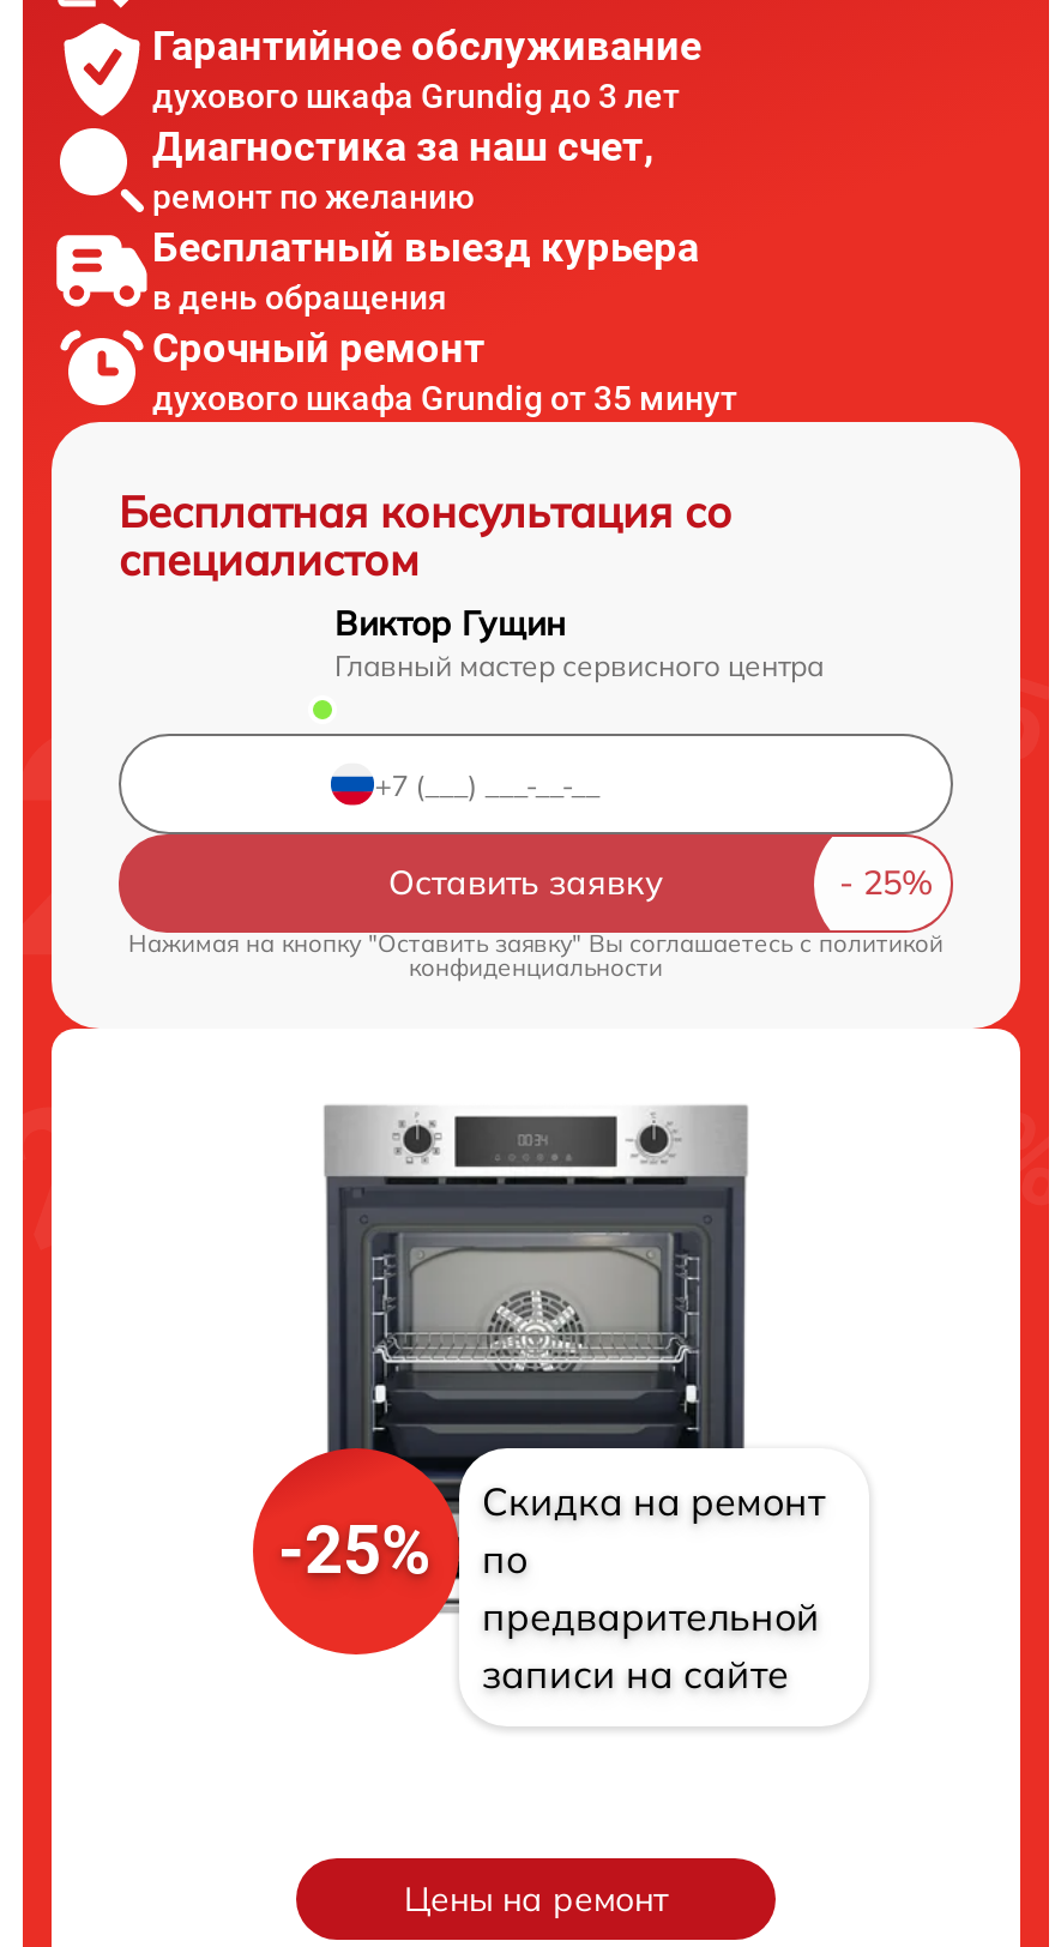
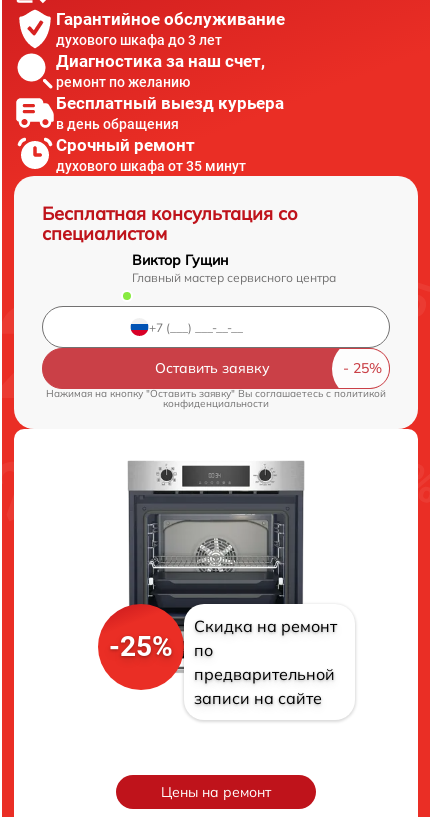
[152,76,680,114] духового шкафа Grundig до 3 лет -> [56,31,222,47] духового шкафа до 3 лет
[152,378,737,416] духового шкафа Grundig от 35 минут -> [56,157,246,173] духового шкафа от 35 минут

